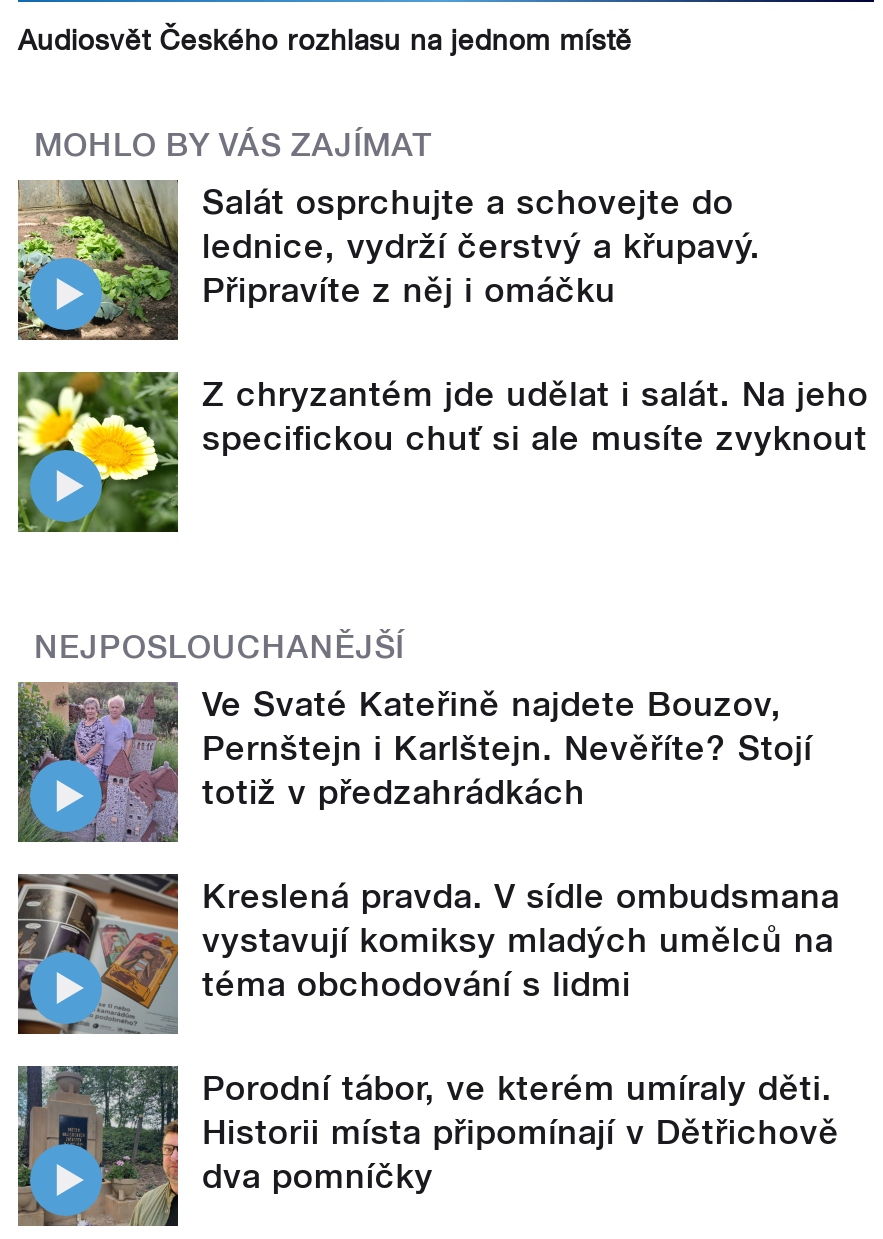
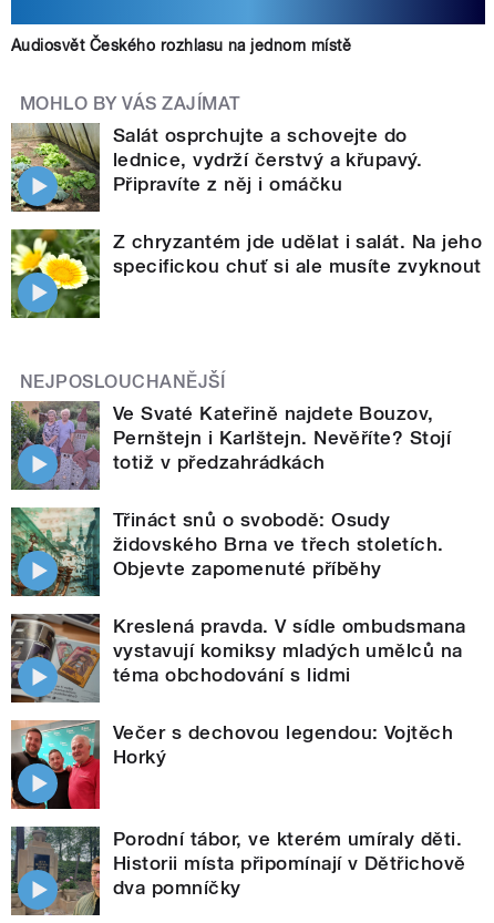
none -> [11,507,444,596] [image] | Třináct snů o svobodě: Osudy | židovského Brna ve třech stoletích. | Objevte zapomenuté příběhy
none -> [10,719,453,810] [image] | Večer s dechovou legendou: Vojtěch | Horký

